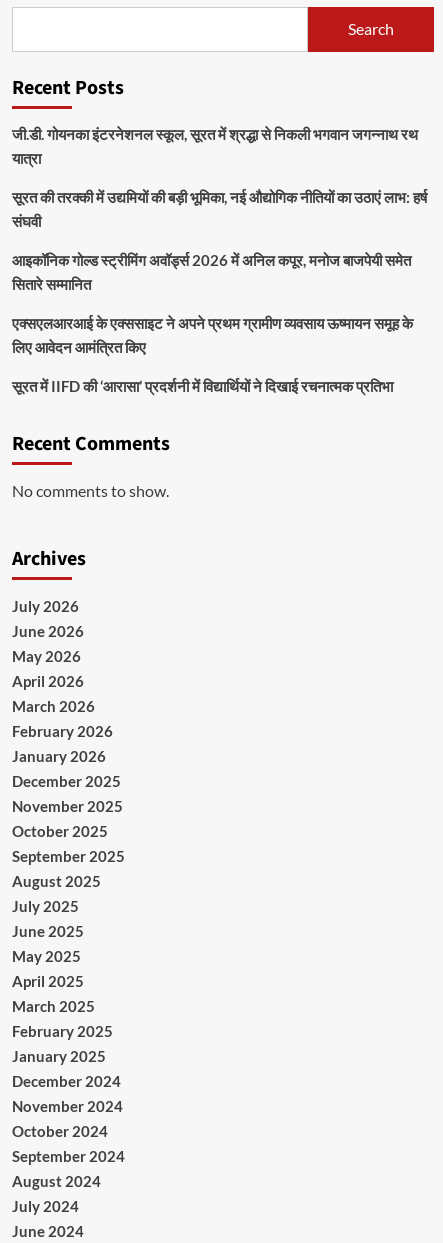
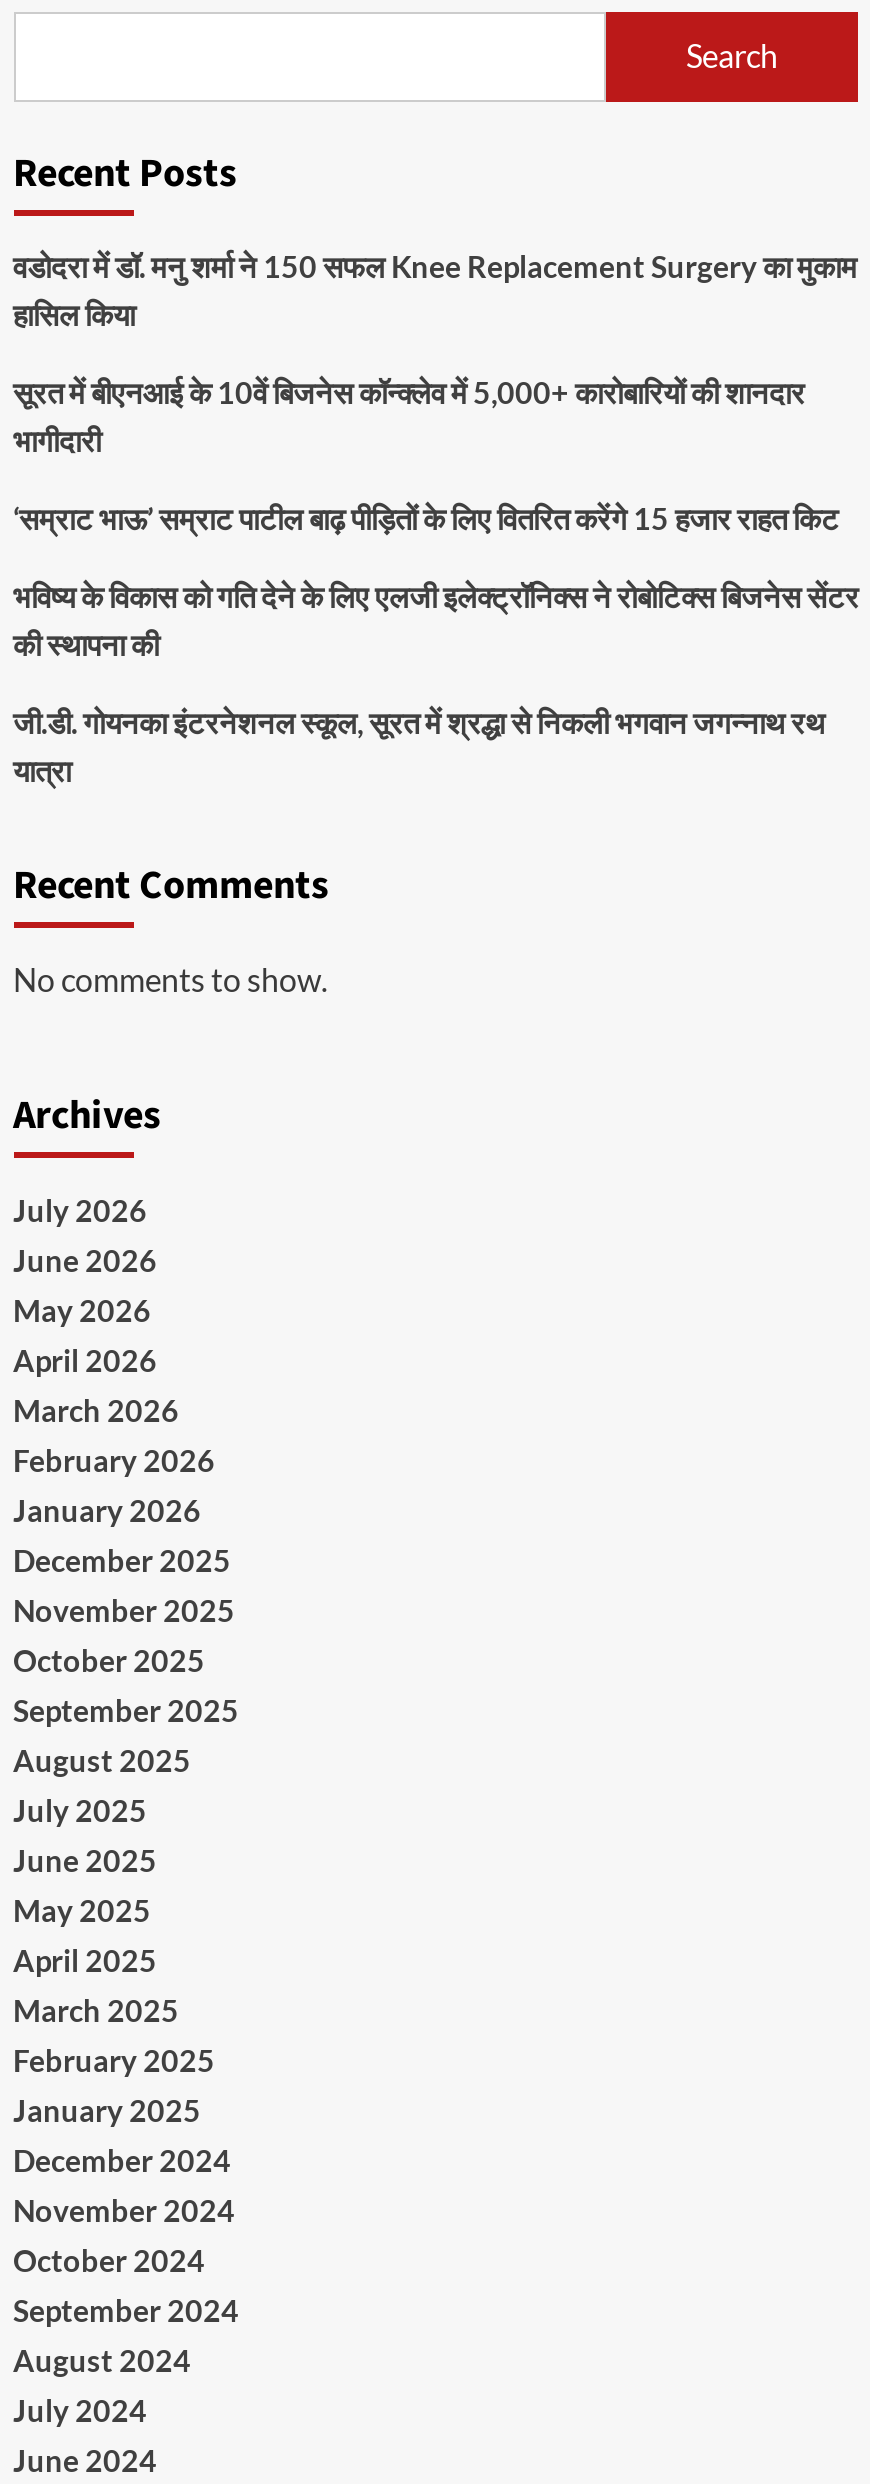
none -> [13,247,859,661] वडोदरा में डॉ. मनु शर्मा ने 150 सफल Knee Replacement Surgery का मुकाम | हासिल किया | सूरत में बीएनआई के 10वें बिजनेस कॉन्क्लेव में 5,000+ कारोबारियों की शानदार | भागीदारी | ‘सम्राट भाऊ’ सम्राट पाटील बाढ़ पीड़ितों के लिए वितरित करेंगे 15 हजार राहत किट | भविष्य के विकास को गति देने के लिए एलजी इलेक्ट्रॉनिक्स ने रोबोटिक्स बिजनेस सेंटर | की स्थापना की
moved [11,124,417,166] -> [13,703,825,787]: जी.डी. गोयनका इंटरनेशनल स्कूल, सूरत में श्रद्धा से निकली भगवान जगन्नाथ रथ | यात्रा
[11,187,426,394] सूरत की तरक्की में उद्यमियों की बड़ी भूमिका, नई औद्योगिक नीतियों का उठाएं लाभ: हर्ष | संघवी | आइकॉनिक गोल्ड स्ट्रीमिंग अवॉर्ड्स 2026 में अनिल कपूर, मनोज बाजपेयी समेत | सितारे सम्मानित | एक्सएलआरआई के एक्ससाइट ने अपने प्रथम ग्रामीण व्यवसाय ऊष्मायन समूह के | लिए आवेदन आमंत्रित किए | सूरत में IIFD की ‘आरासा’ प्रदर्शनी में विद्यार्थियों ने दिखाई रचनात्मक प्रतिभा -> none

